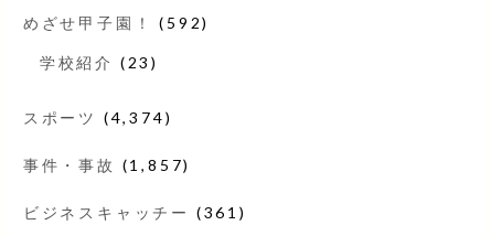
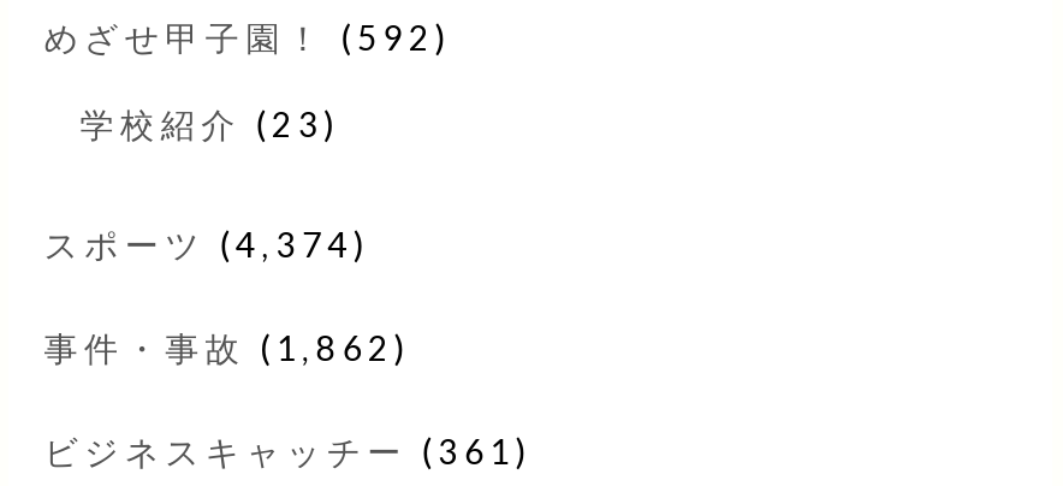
[23,156,191,175] 事件・事故(1,857) -> [44,328,410,369] 事件・事故(1,862)

